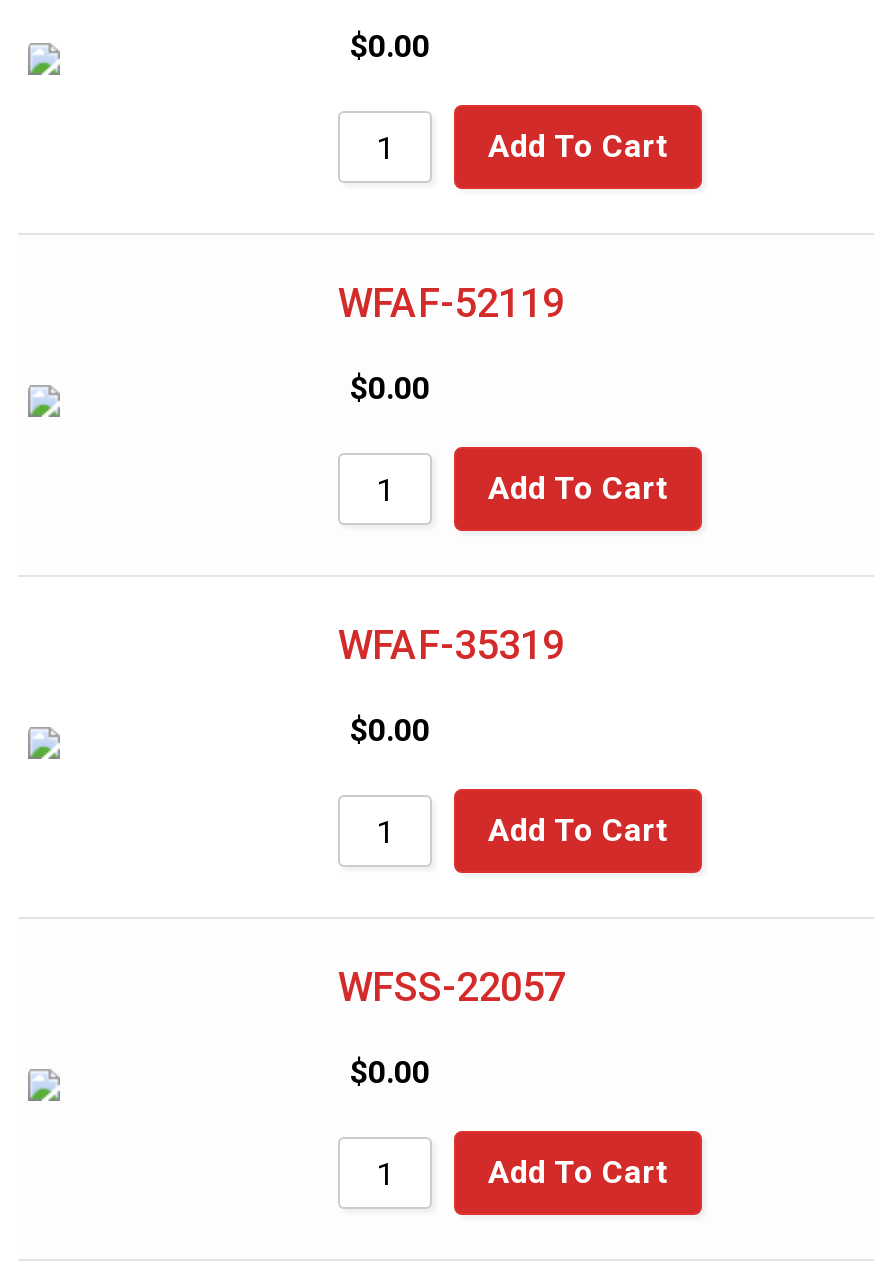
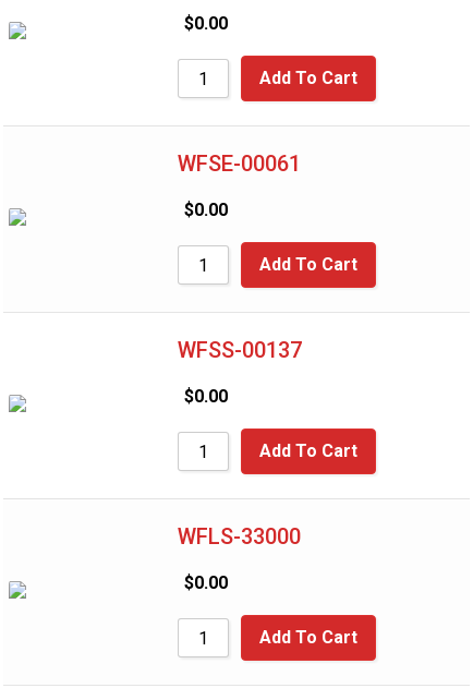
[338,279,564,327] WFAF-52119 -> [178,150,301,176] WFSE-00061
[338,621,564,669] WFAF-35319 -> [178,337,302,363] WFSS-00137
[338,963,566,1011] WFSS-22057 -> [178,523,301,549] WFLS-33000

